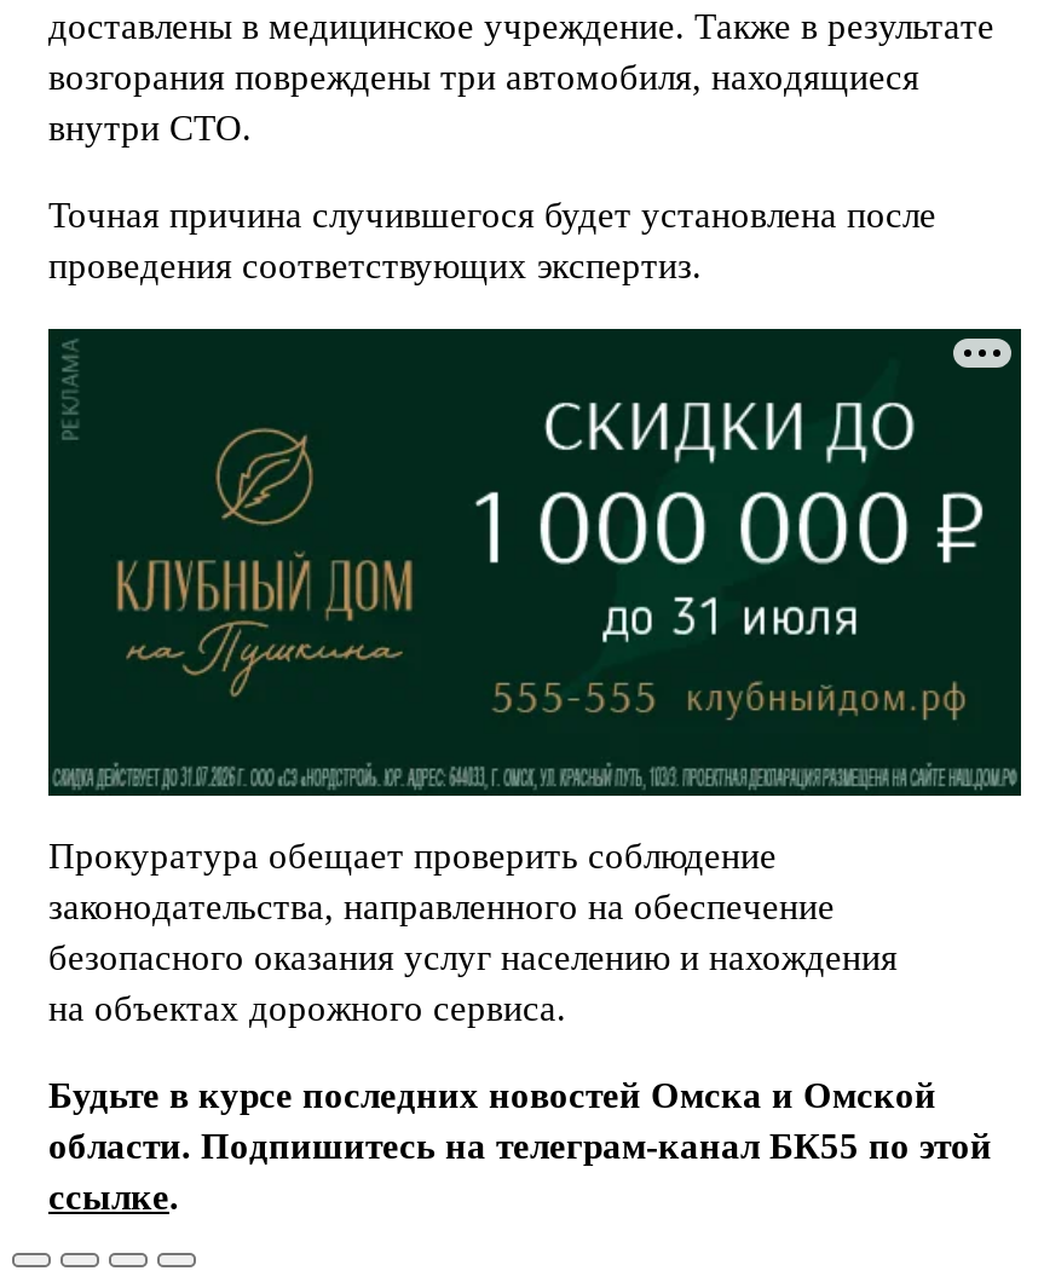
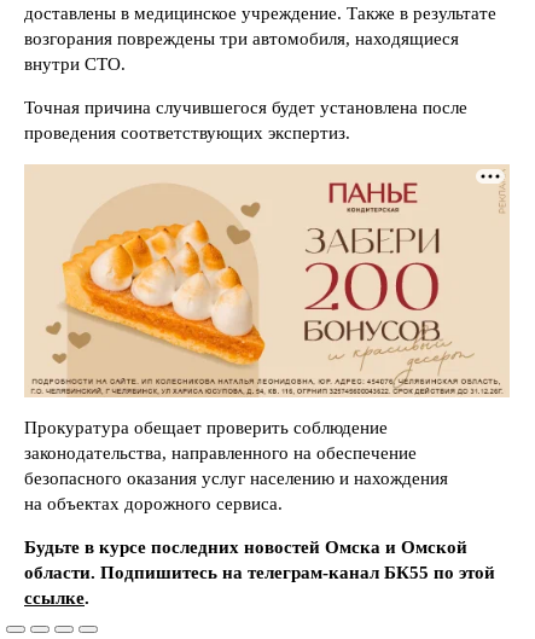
[46,327,1023,798] [image] -> [24,164,510,397] [image]

